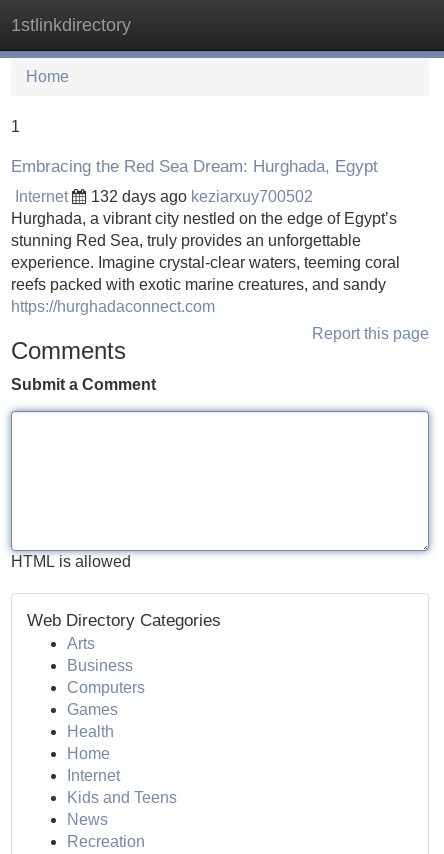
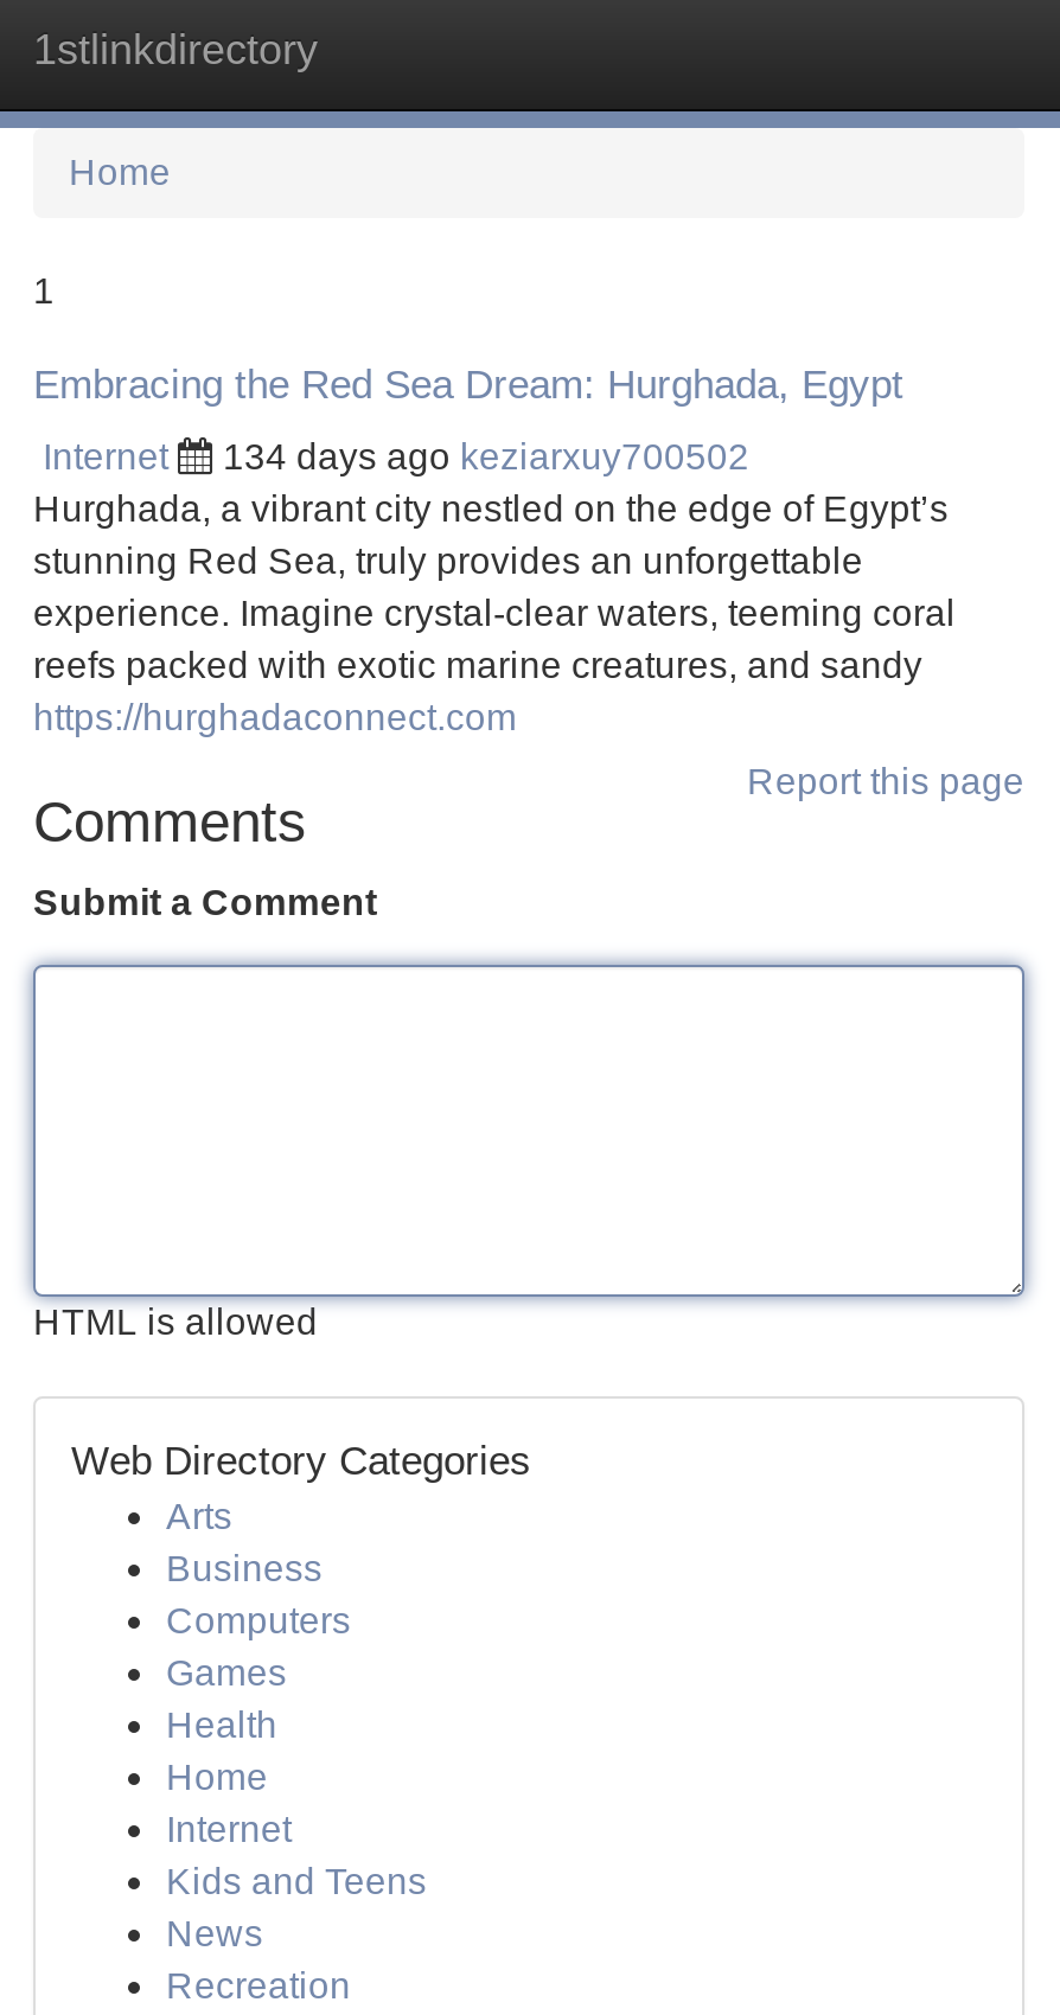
[91,188,313,205] 132 days ago keziarxuy700502 -> [223,436,749,476] 134 days ago keziarxuy700502

